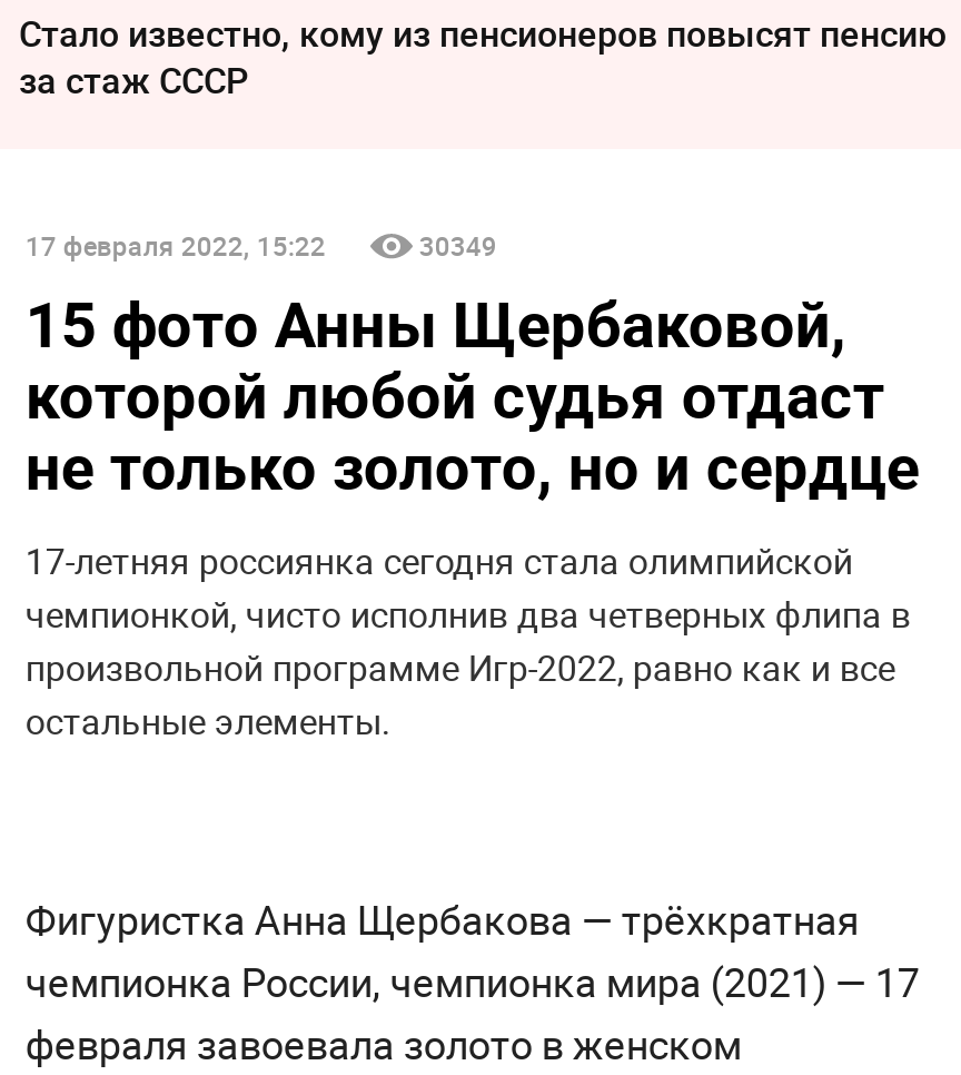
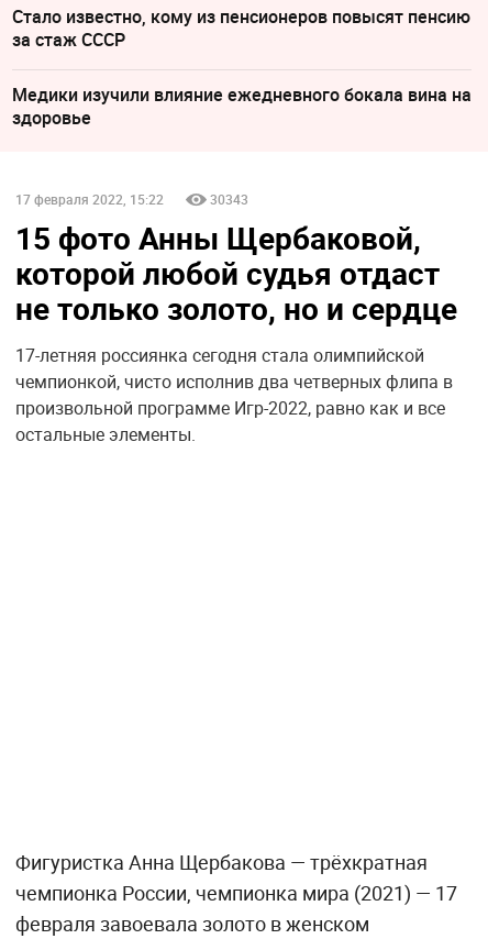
none -> [12,83,472,130] Медики изучили влияние ежедневного бокала вина на | здоровье
[419,227,497,263] 30349 -> [210,190,248,208] 30343

